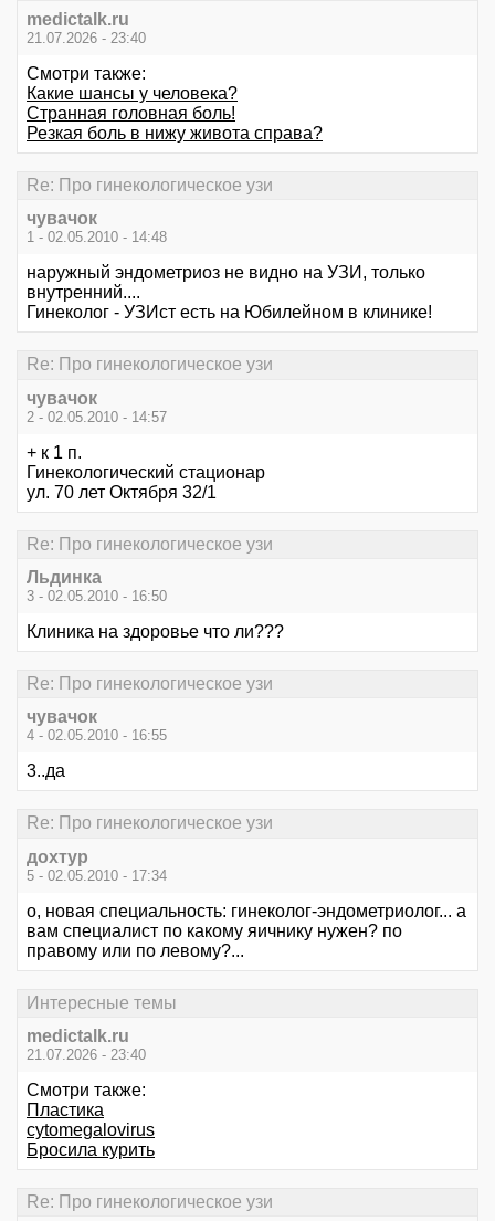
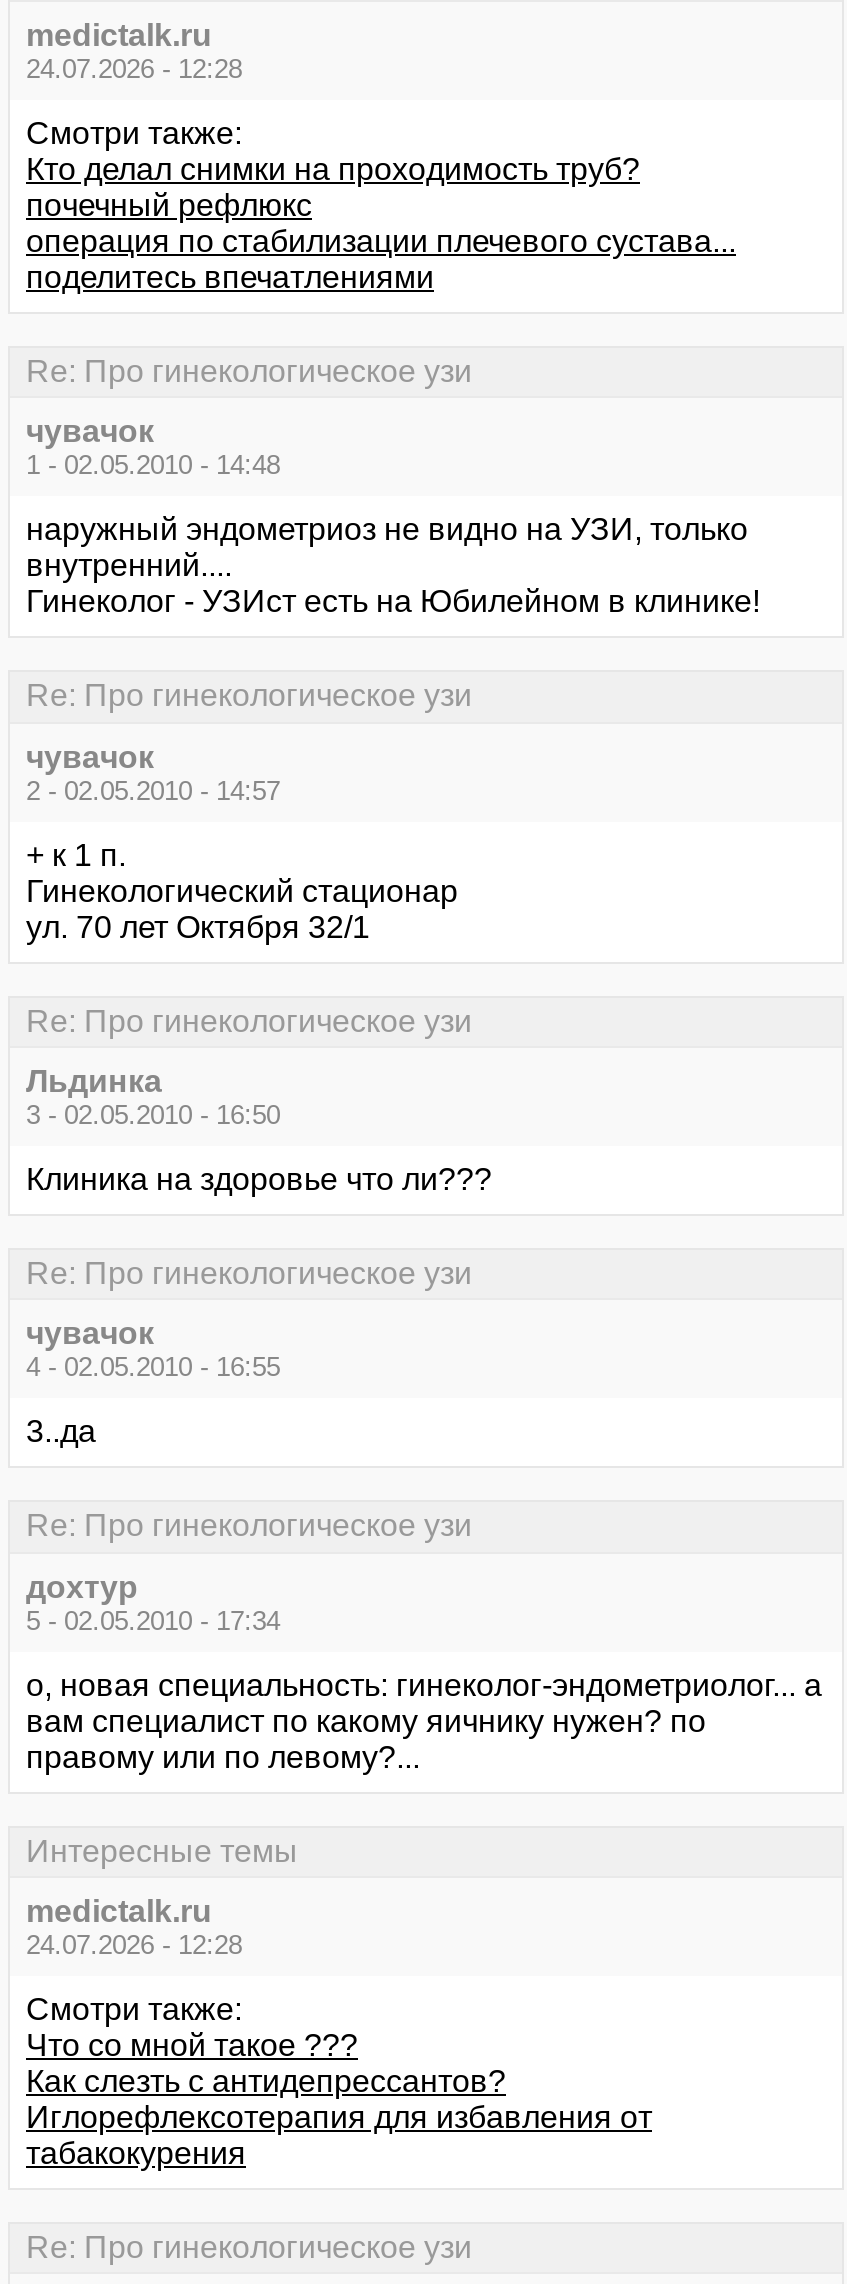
[27,30,146,46] 21.07.2026 - 23:40 -> [26,54,242,84] 24.07.2026 - 12:28
[27,84,323,142] Какие шансы у человека? | Странная головная боль! | Резкая боль в нижу живота справа? -> [26,152,736,294] Кто делал снимки на проходимость труб? | почечный рефлюкс | операция по стабилизации плечевого сустава... | поделитесь впечатлениями
[27,1046,146,1063] 21.07.2026 - 23:40 -> [26,1930,242,1960] 24.07.2026 - 12:28
[27,1101,155,1159] Пластика | cytomegalovirus | Бросила курить -> [26,2028,652,2170] Что со мной такое ??? | Как слезть с антидепрессантов? | Иглорефлексотерапия для избавления от | табакокурения

